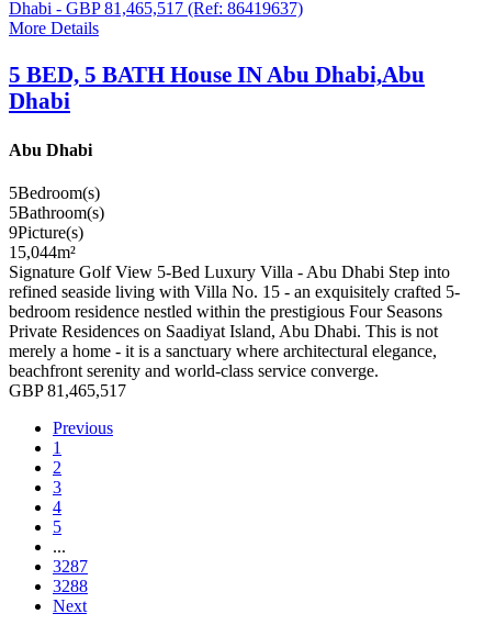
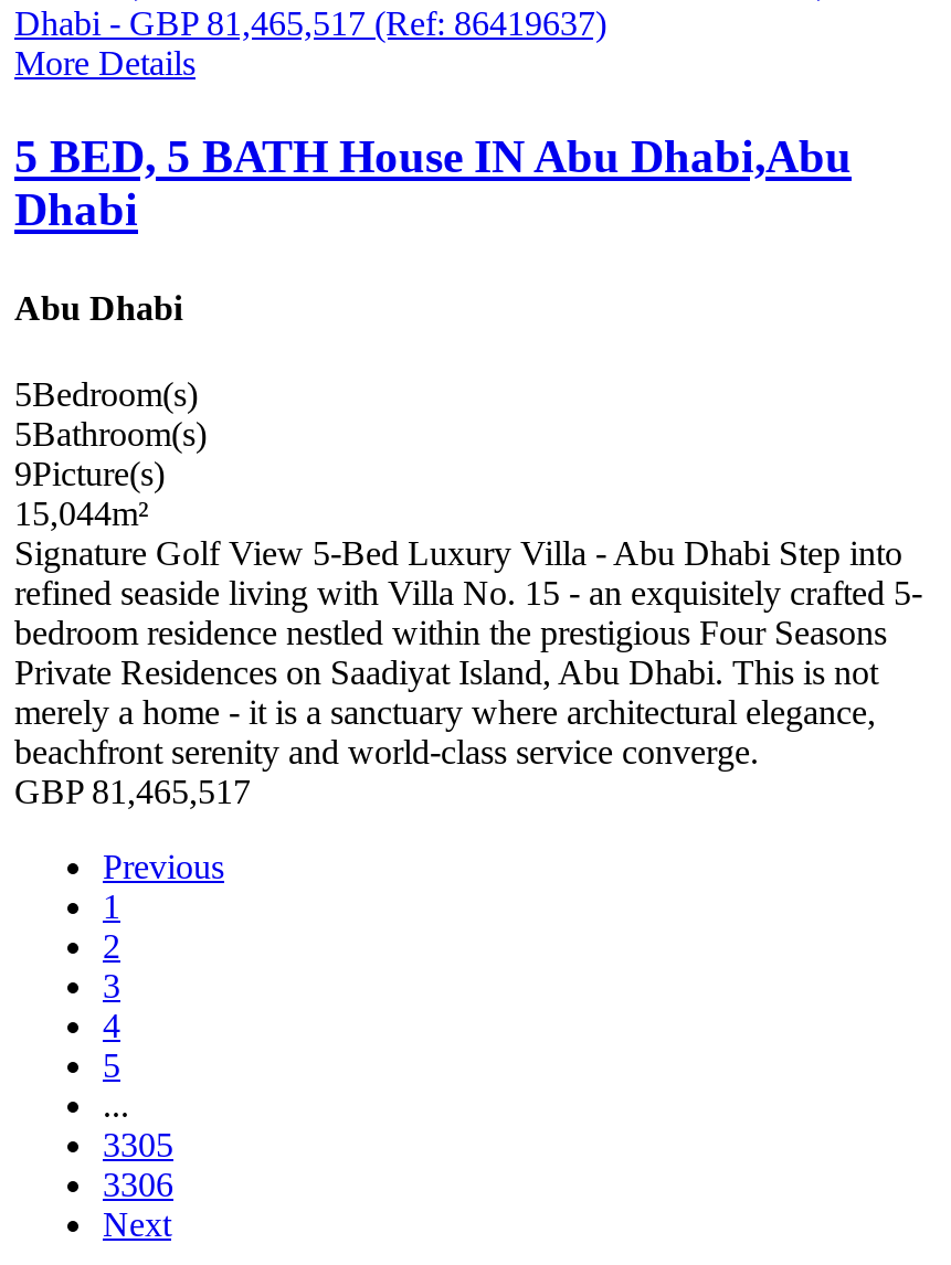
[53,557,88,576] 3287 -> [103,1126,173,1163] 3305
[53,577,88,595] 3288 -> [103,1166,173,1203] 3306

